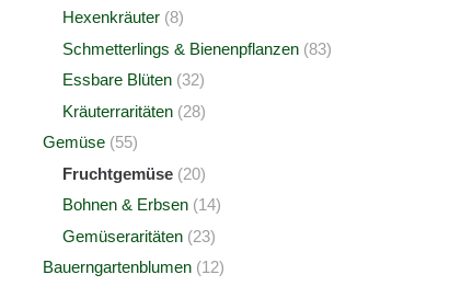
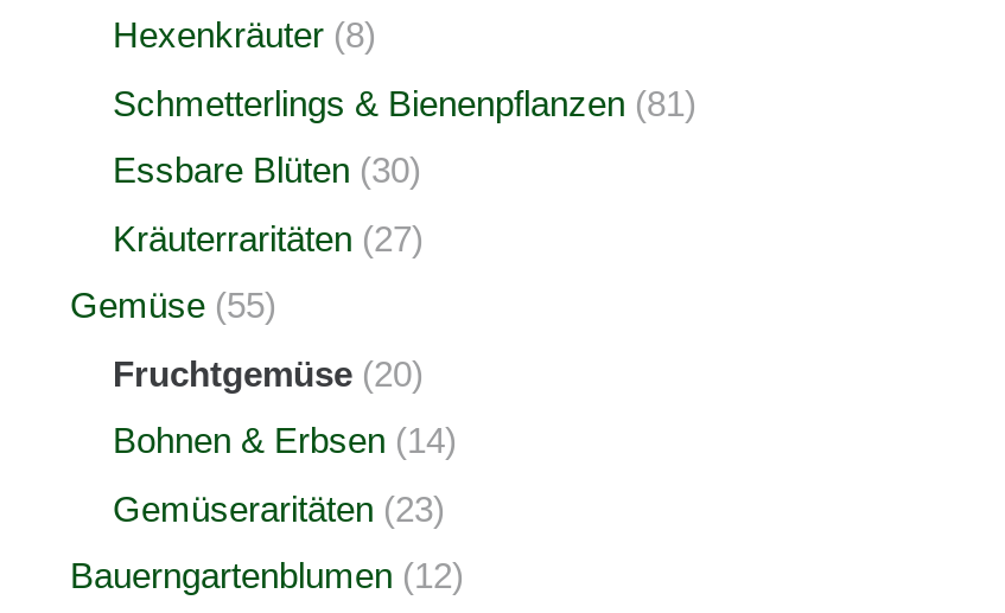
[62,39,331,58] Schmetterlings & Bienenpflanzen (83) -> [113,83,696,123] Schmetterlings & Bienenpflanzen (81)
[62,70,204,89] Essbare Blüten (32) -> [113,150,421,190] Essbare Blüten (30)
[62,102,205,120] Kräuterraritäten (28) -> [113,218,424,258] Kräuterraritäten (27)

